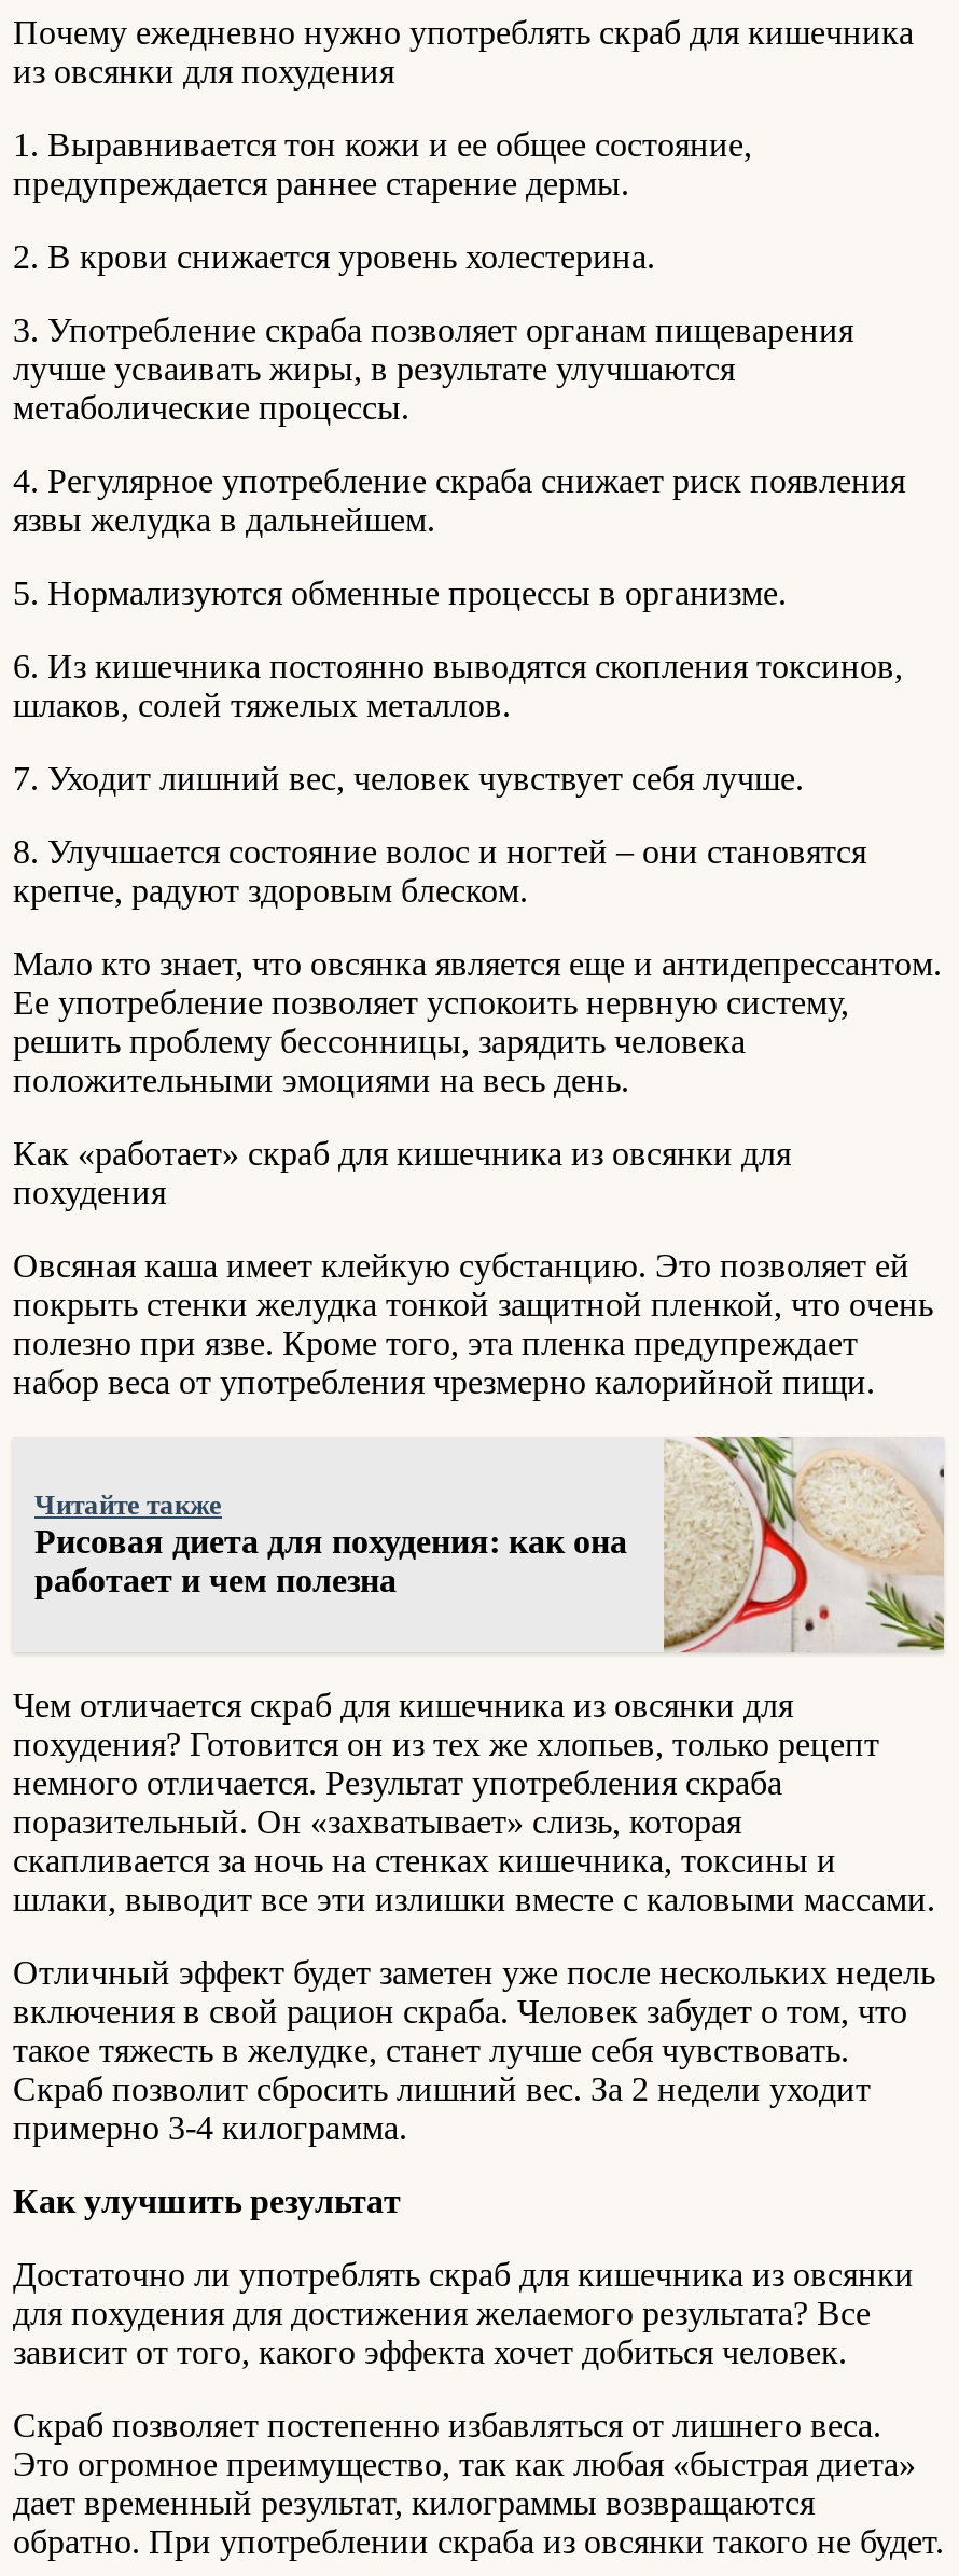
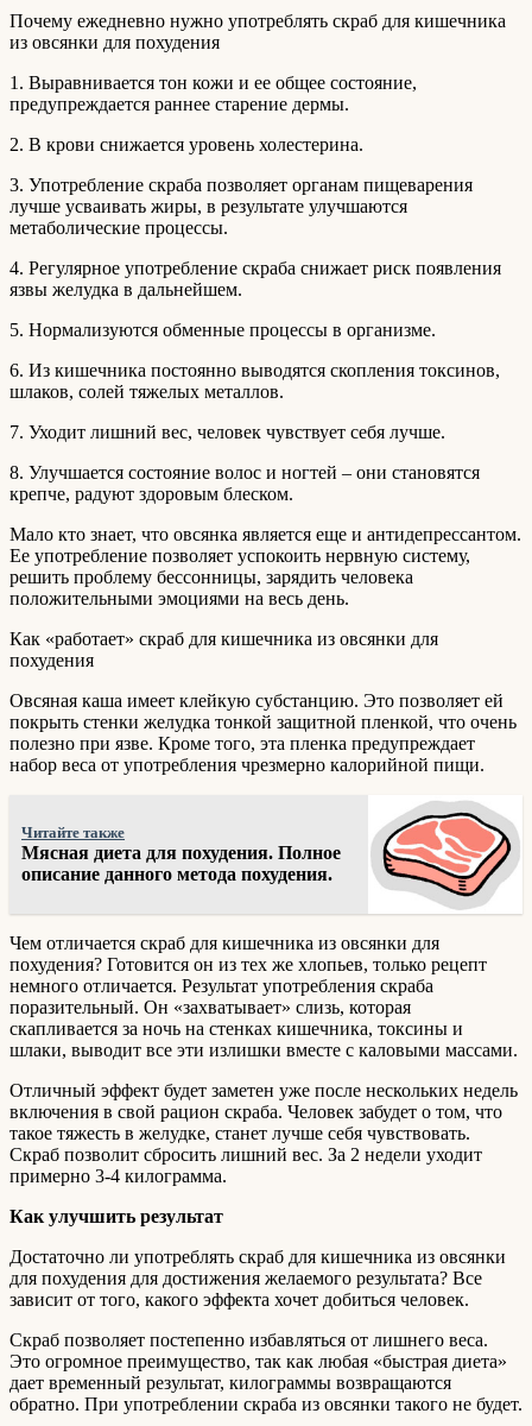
[34,1435,946,1654] [image] | Рисовая диета для похудения: как она | работает и чем полезна -> [21,795,522,914] [image] | Мясная диета для похудения. Полное | описание данного метода похудения.

